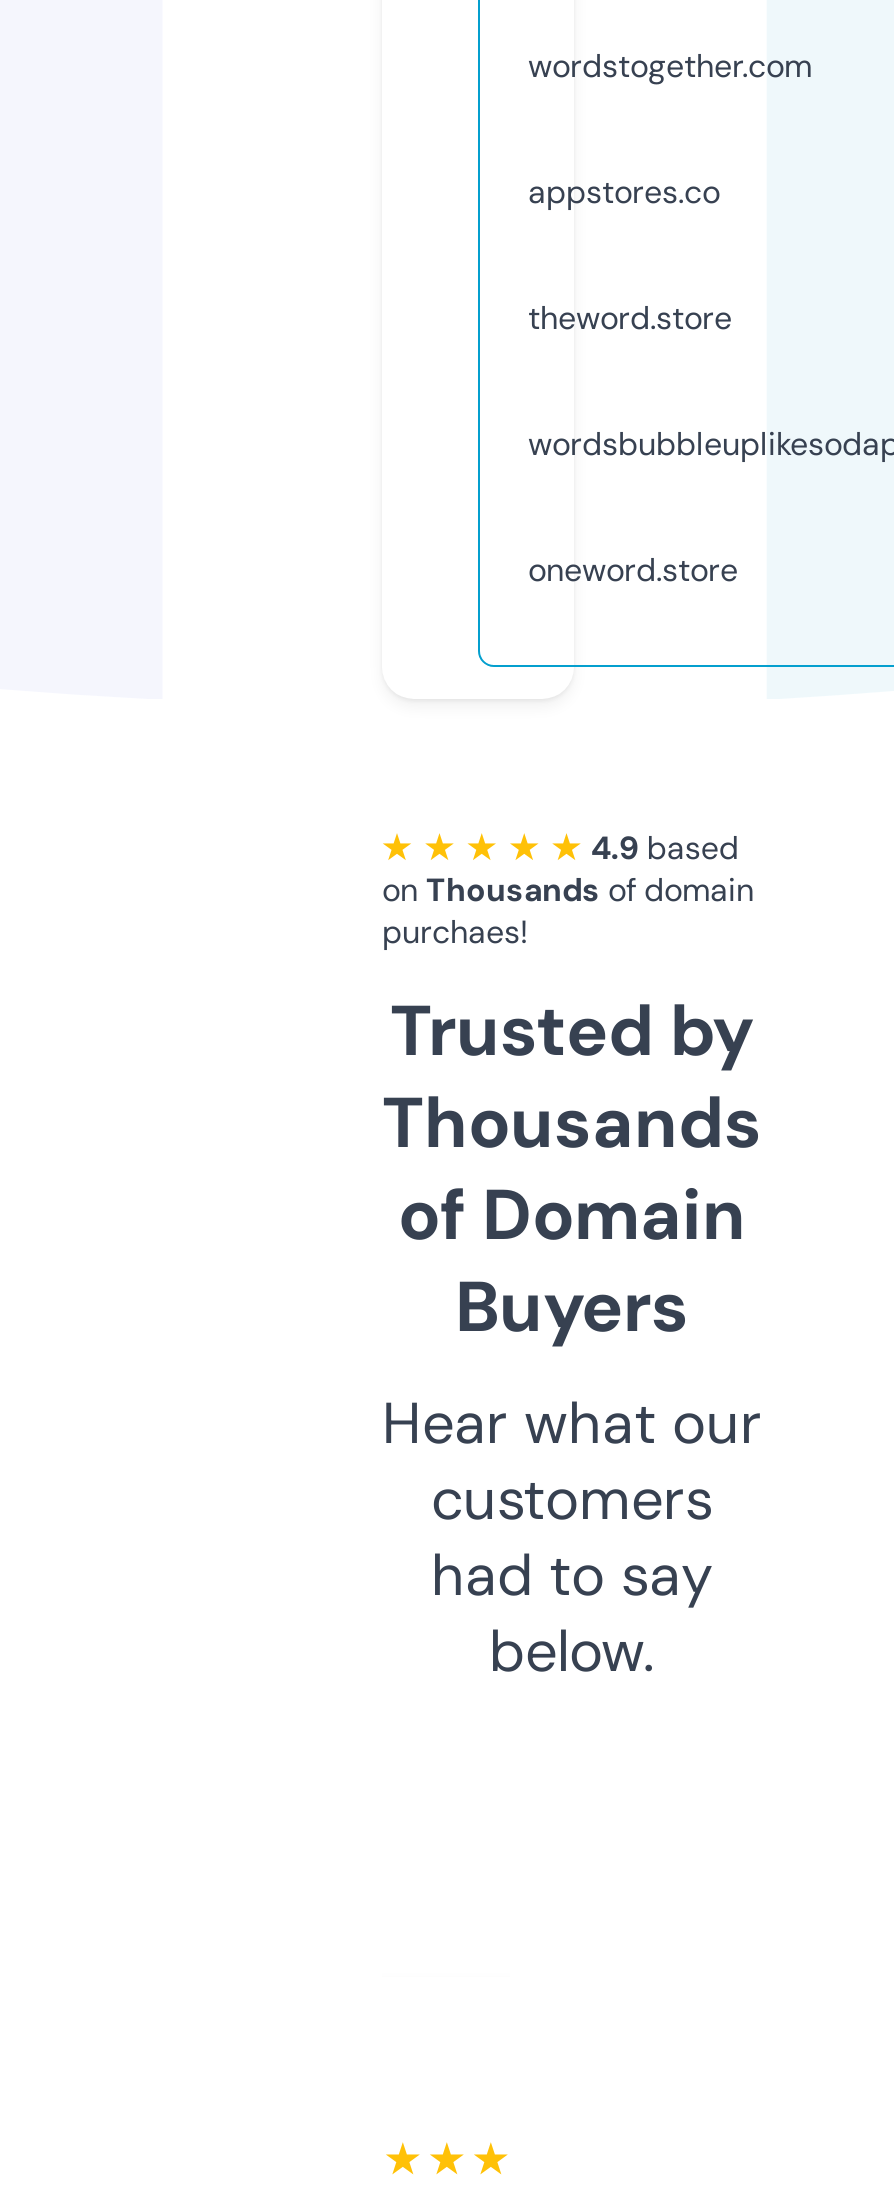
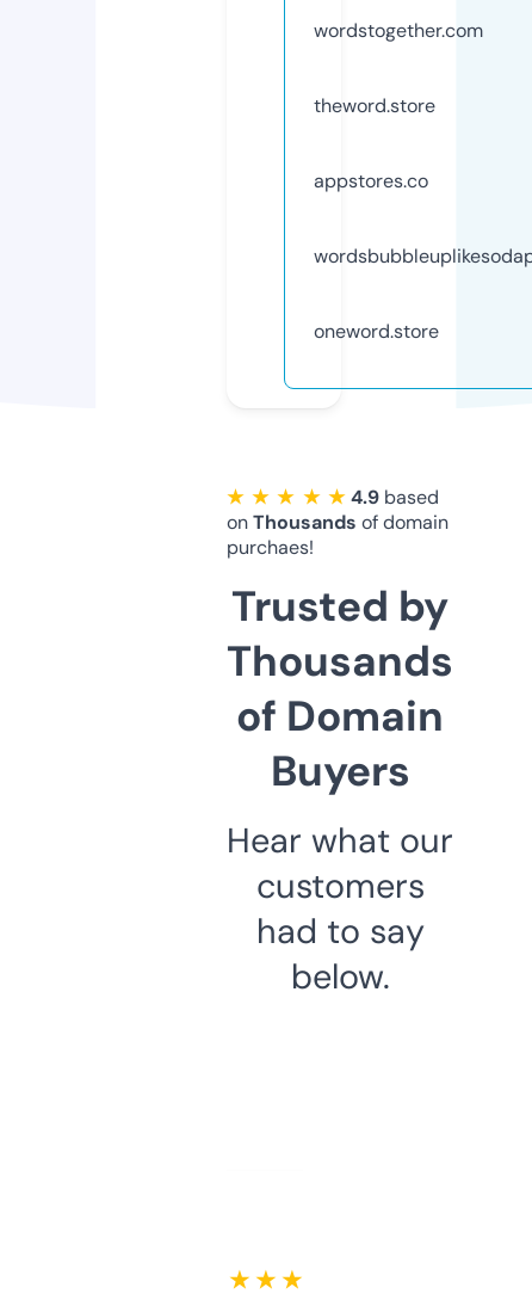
moved [528,171,720,213] -> [314,168,428,193]: appstores.co
moved [528,297,732,339] -> [314,93,435,118]: theword.store

